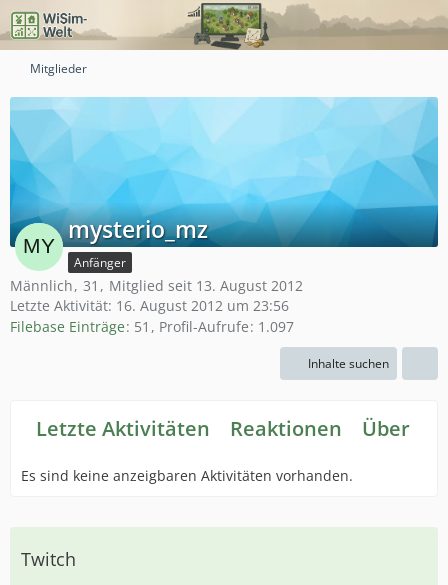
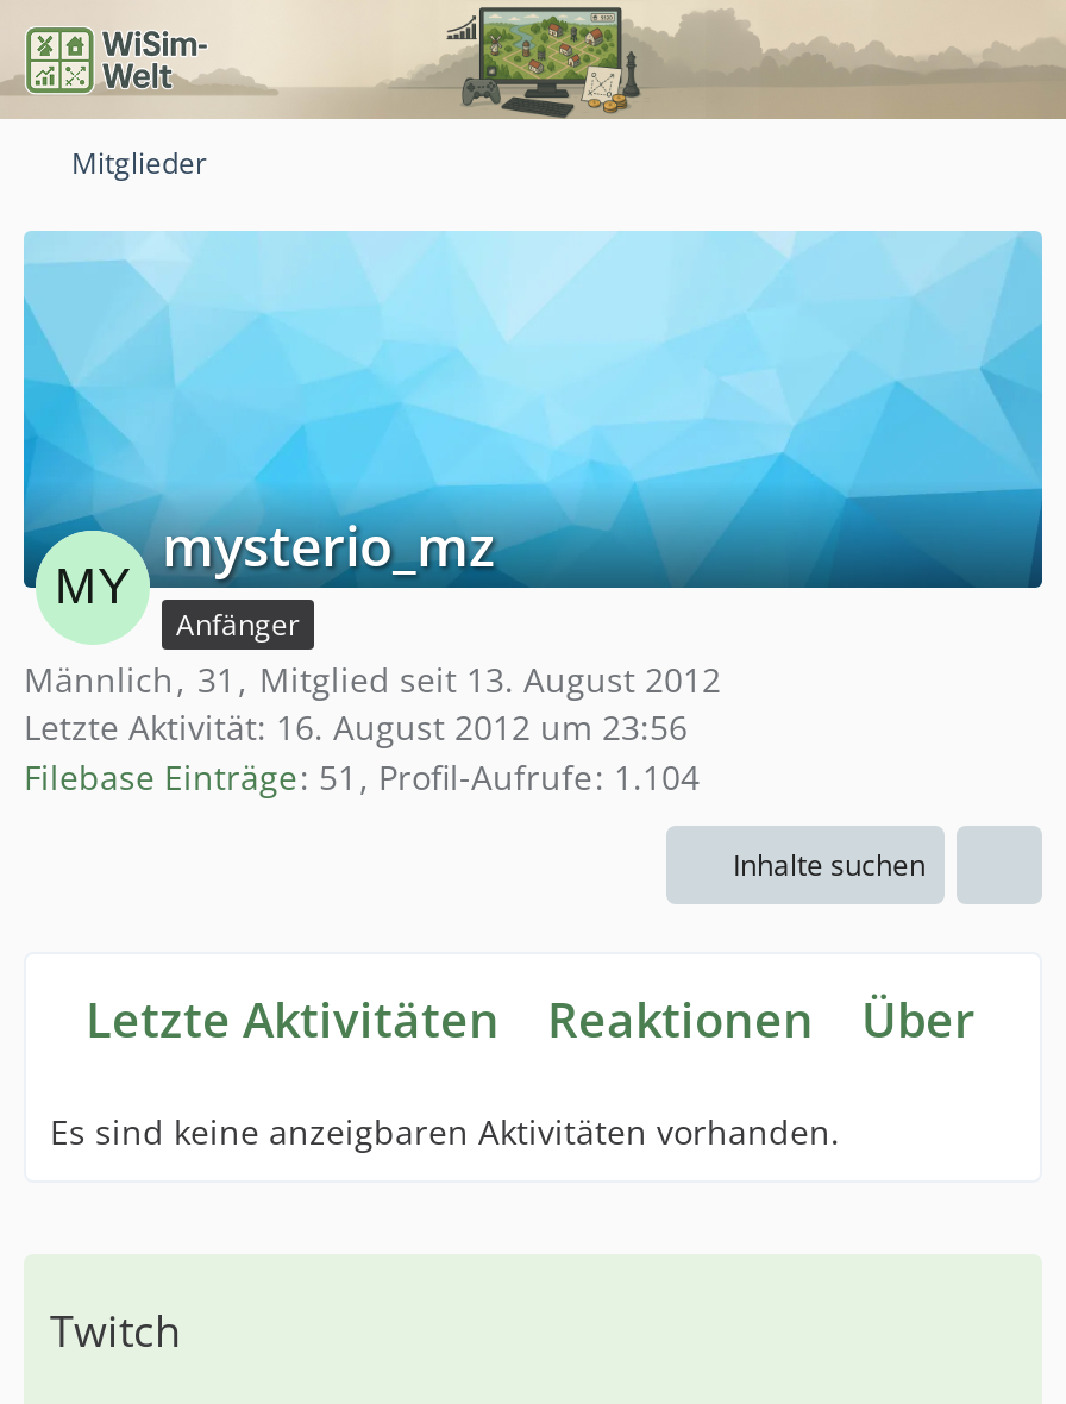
[10,317,294,336] Filebase Einträge 51 Profil-Aufrufe 1.097 -> [24,755,700,800] Filebase Einträge 51 Profil-Aufrufe 1.104

